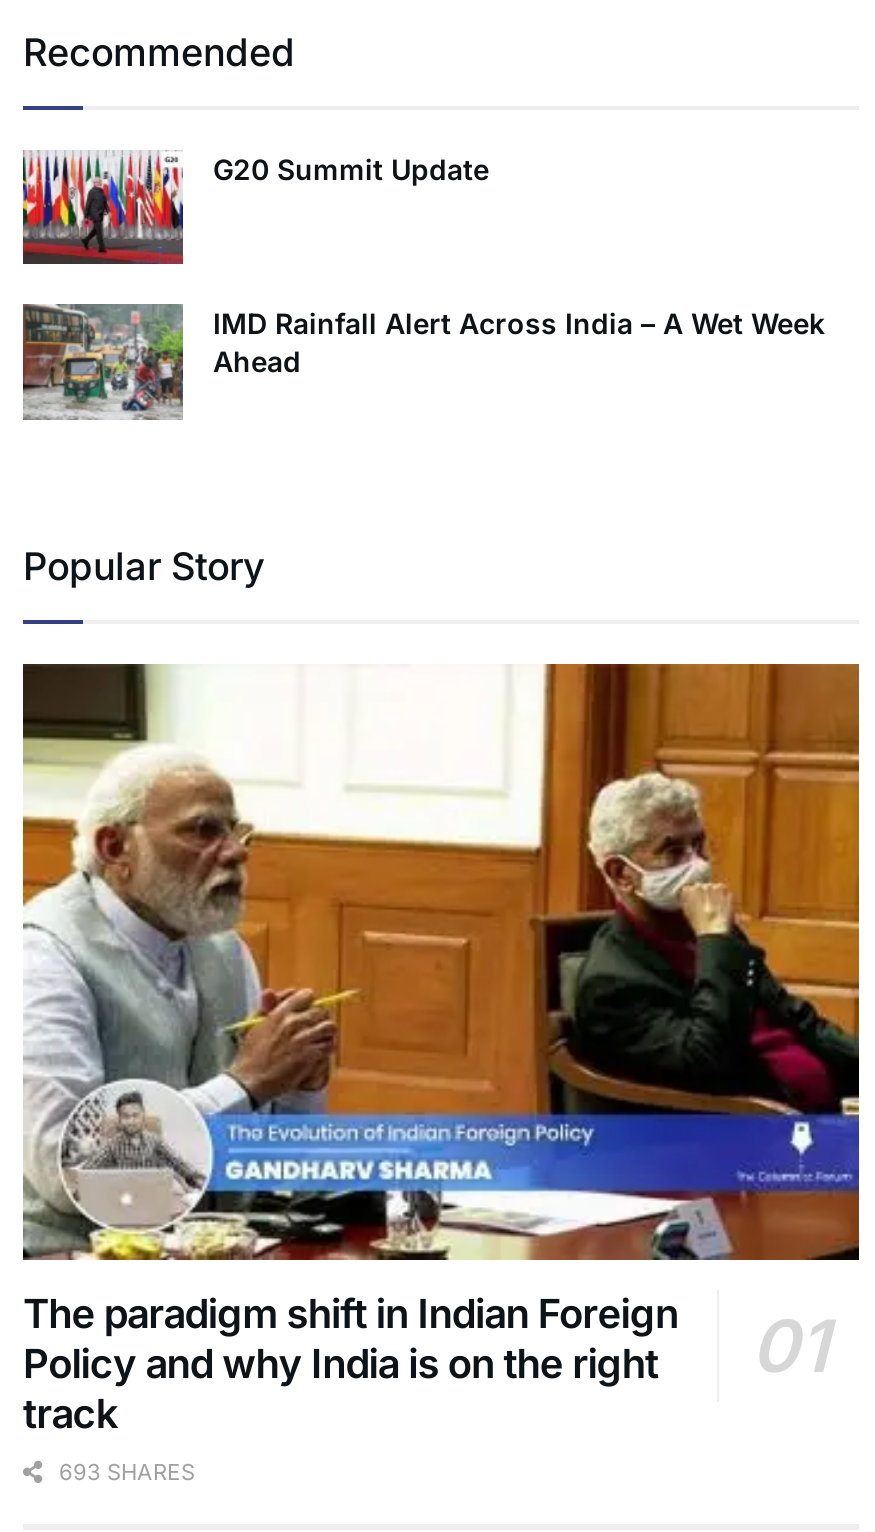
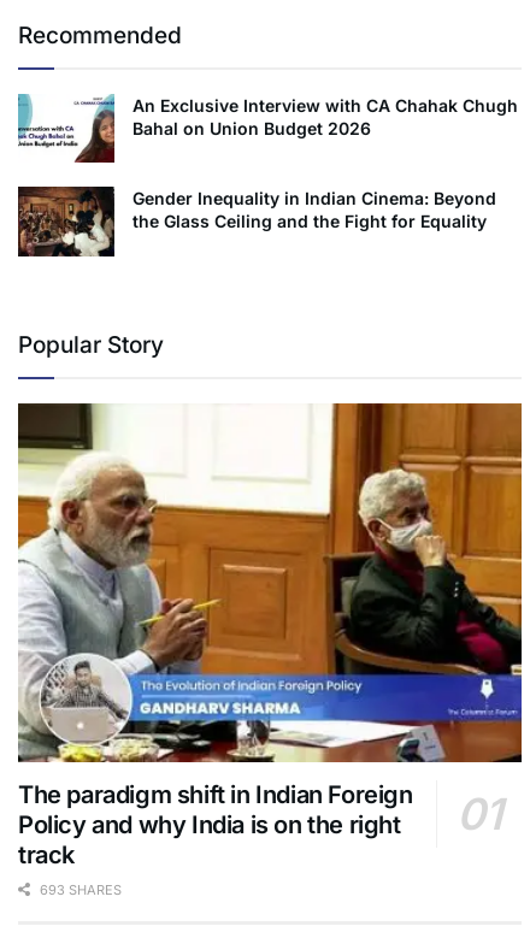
[21,150,489,266] [image] | G20 Summit Update -> [17,94,518,163] [image] | An Exclusive Interview with CA Chahak Chugh | Bahal on Union Budget 2026
[23,304,825,420] [image] | IMD Rainfall Alert Across India – A Wet Week | Ahead -> [18,185,496,258] [image] | Gender Inequality in Indian Cinema: Beyond | the Glass Ceiling and the Fight for Equality

